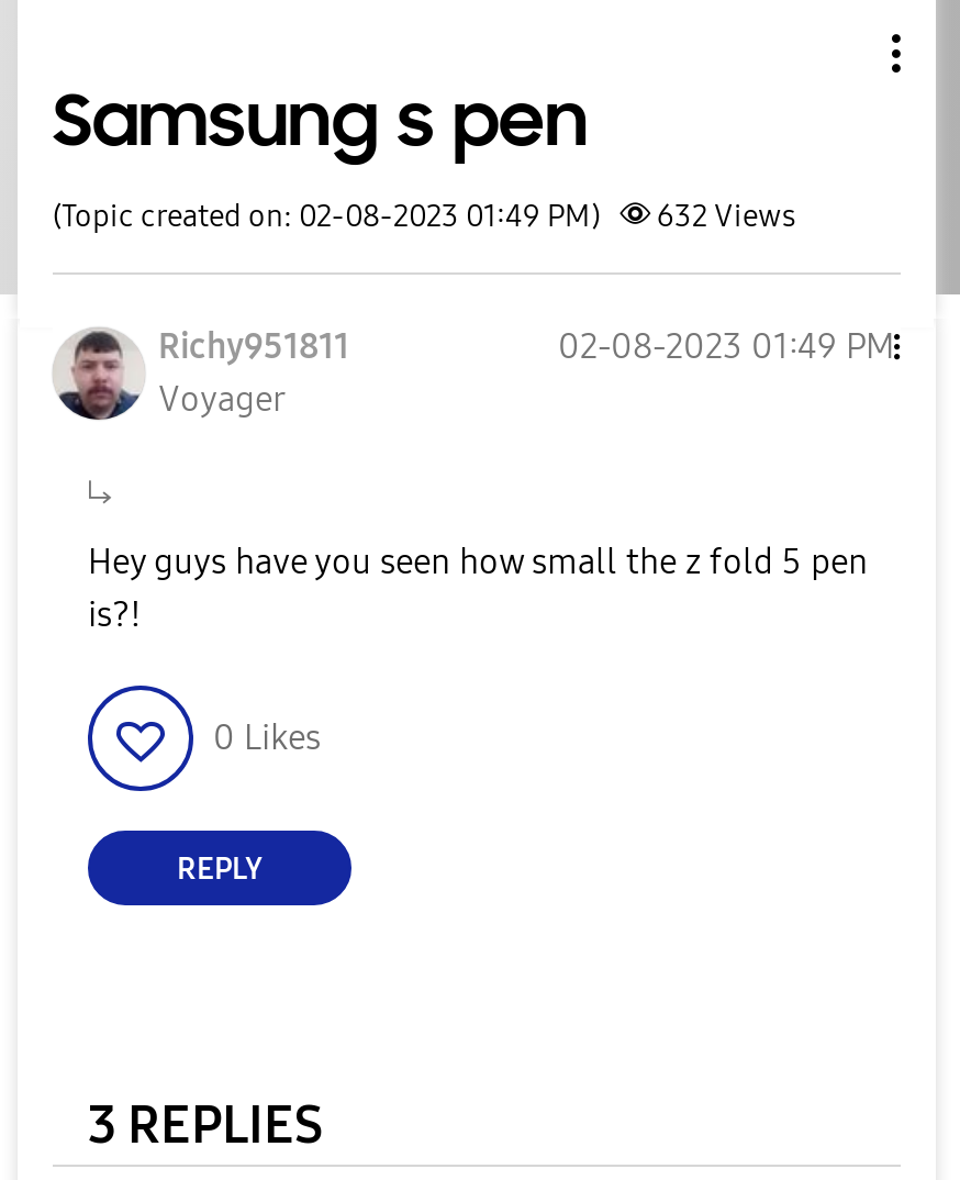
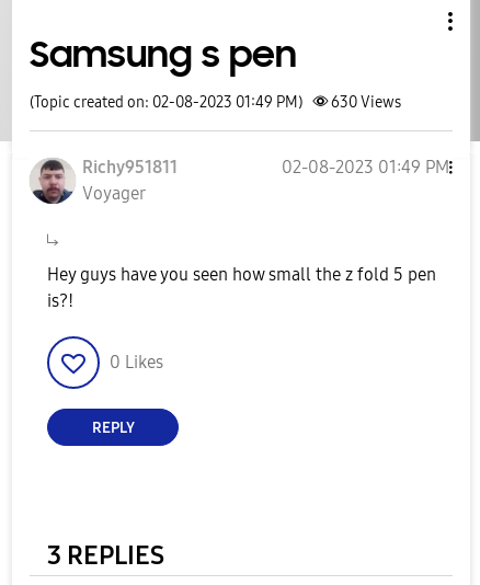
[53,198,795,235] (Topic created on: 02-08-2023 01:49 PM) 632 Views -> [30,93,401,112] (Topic created on: 02-08-2023 01:49 PM) 630 Views

